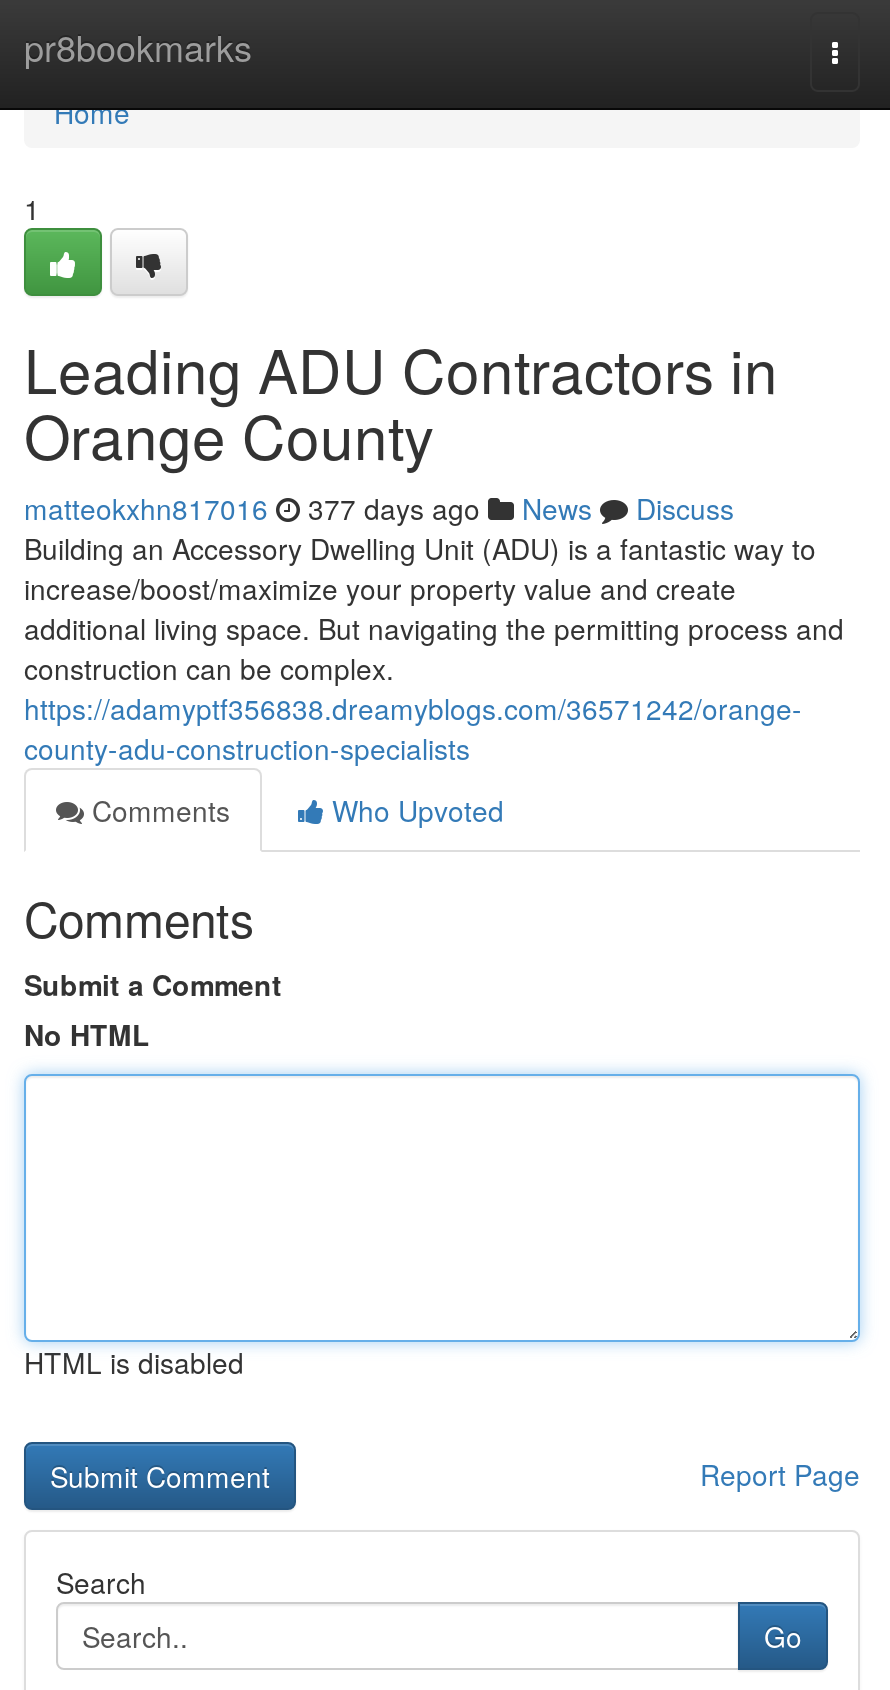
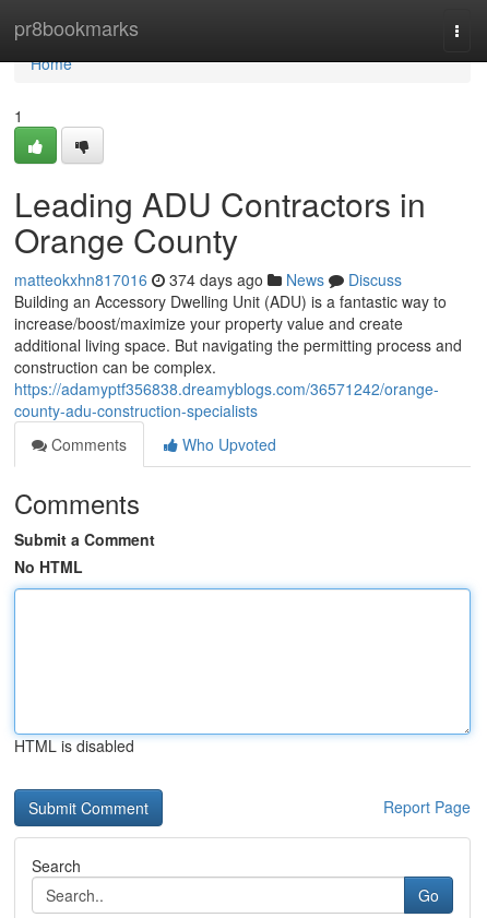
[24,488,734,528] matteokxhn817016 377 days ago News Discuss -> [14,269,402,290] matteokxhn817016 374 days ago News Discuss

